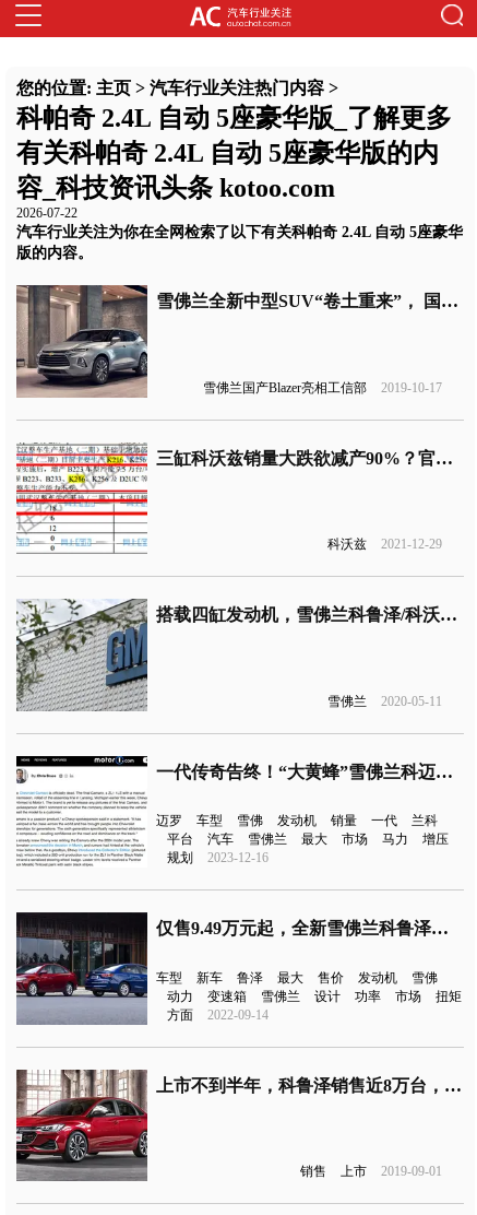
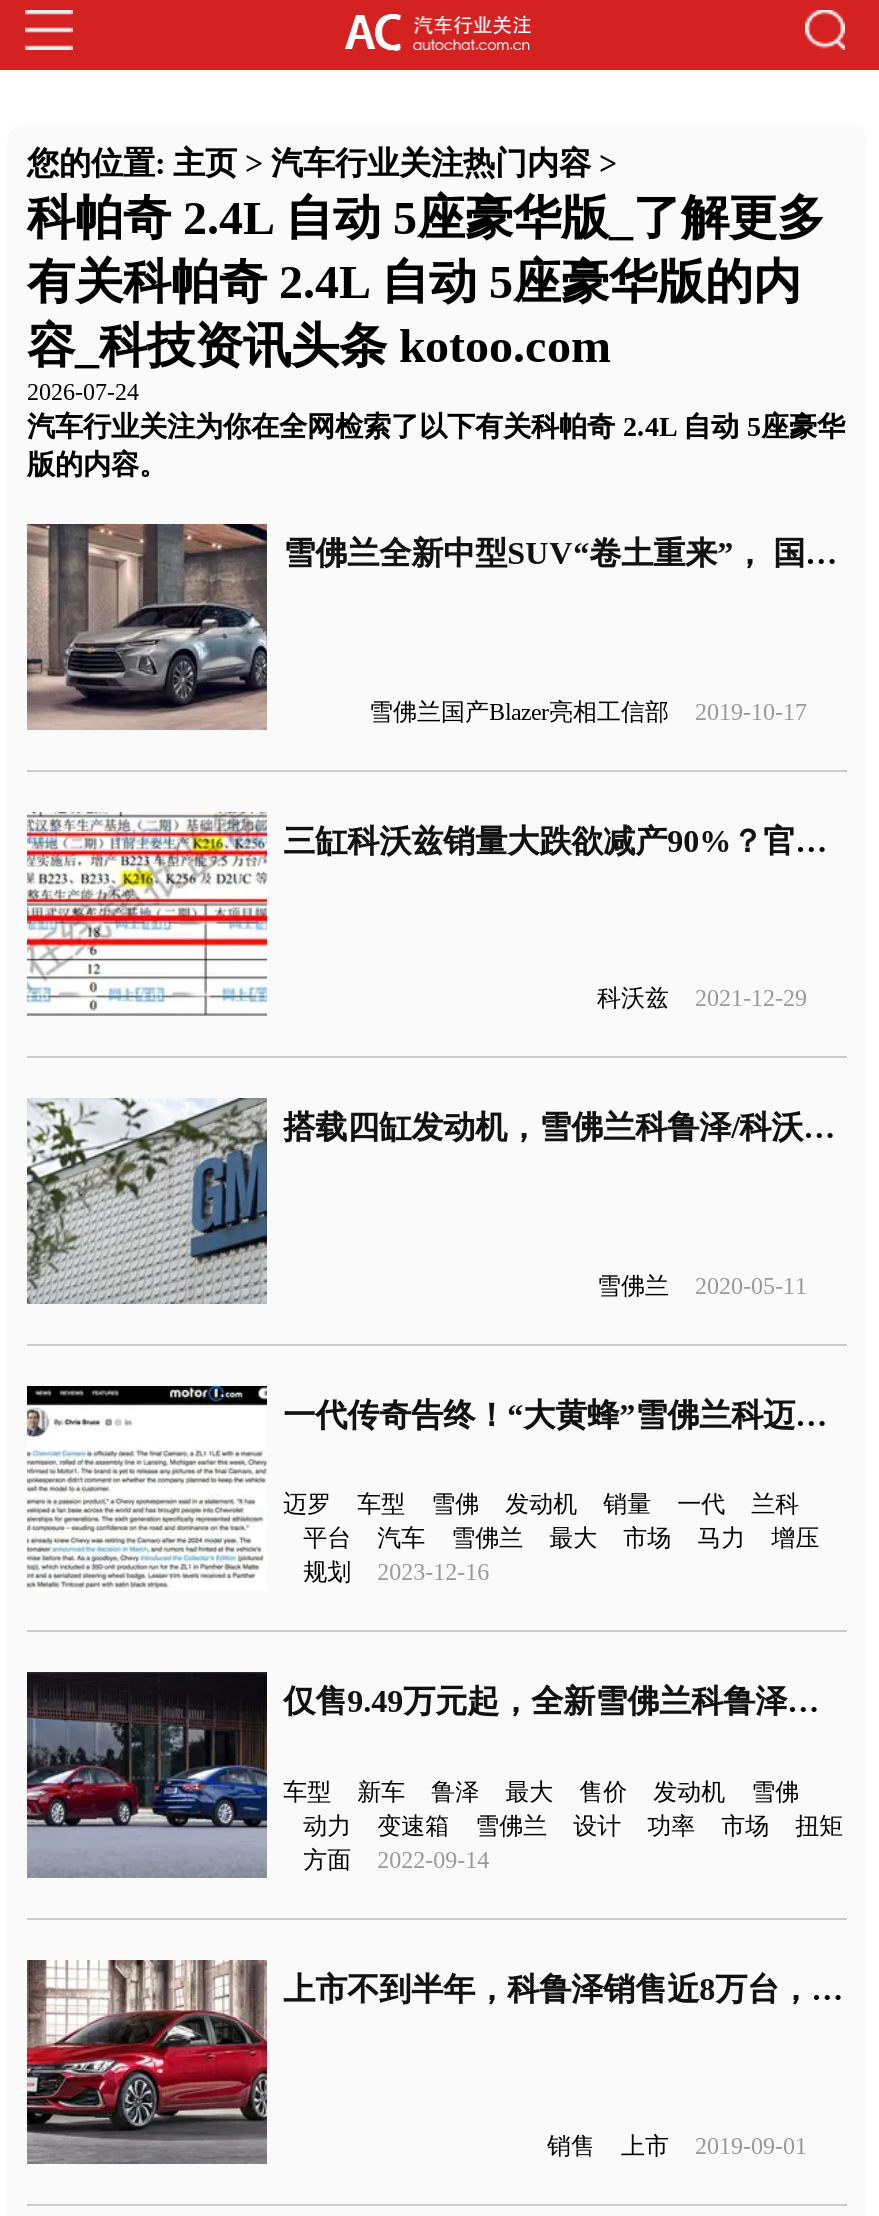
[16,206,77,221] 2026-07-22 -> [27,378,139,406] 2026-07-24

